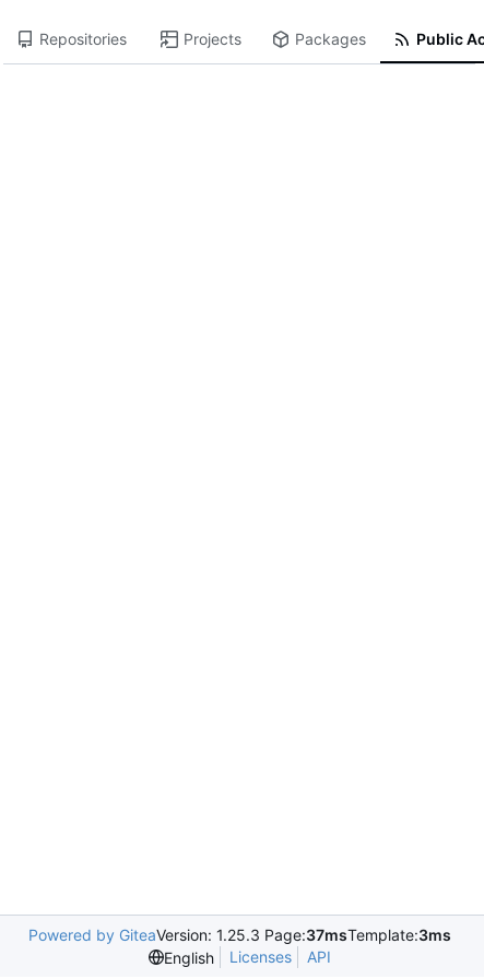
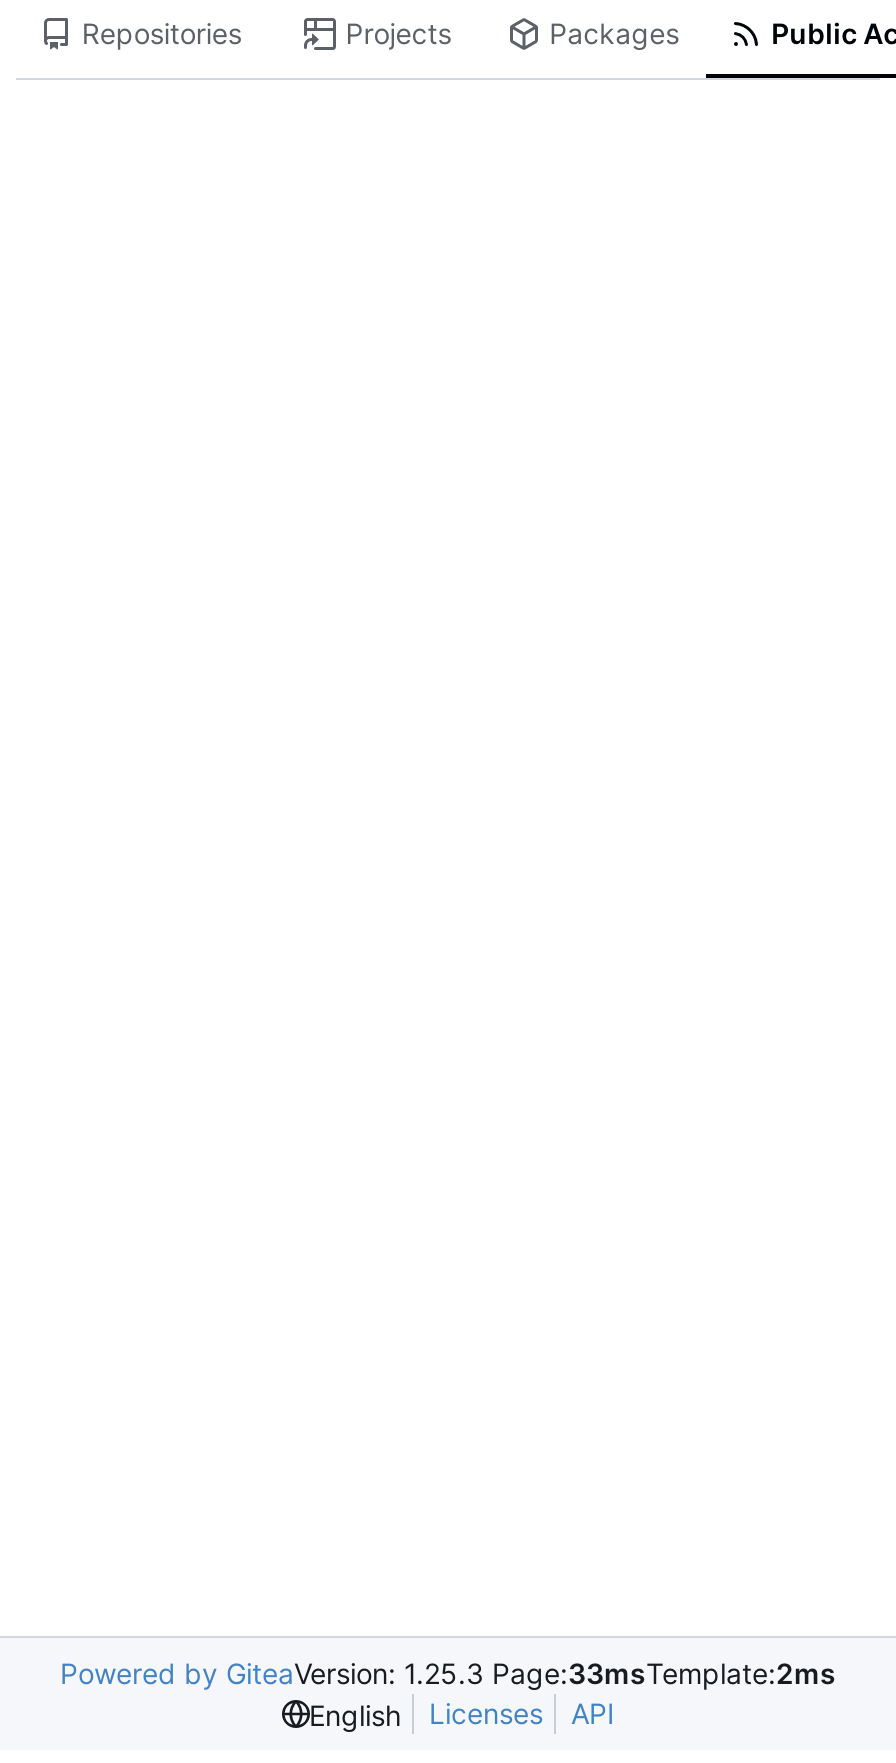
[28,925,451,944] Powered by GiteaVersion: 1.25.3 Page:37msTemplate:3ms -> [60,1656,836,1690] Powered by GiteaVersion: 1.25.3 Page:33msTemplate:2ms

